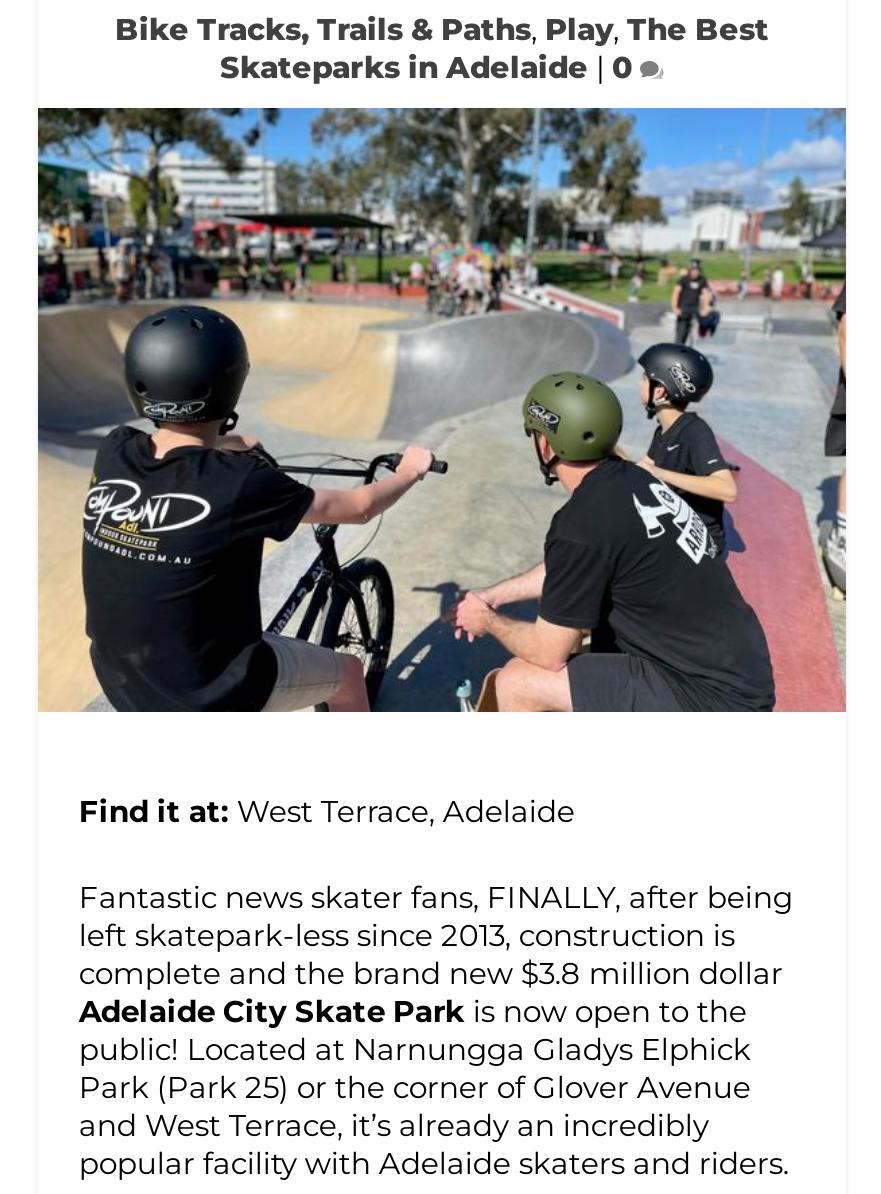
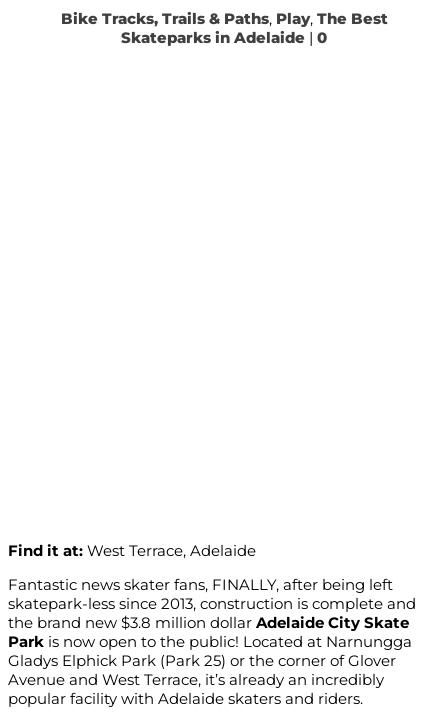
[36,106,848,714] [image] -> none
moved [79,792,575,830] -> [8,541,256,560]: Find it at: West Terrace, Adelaide

